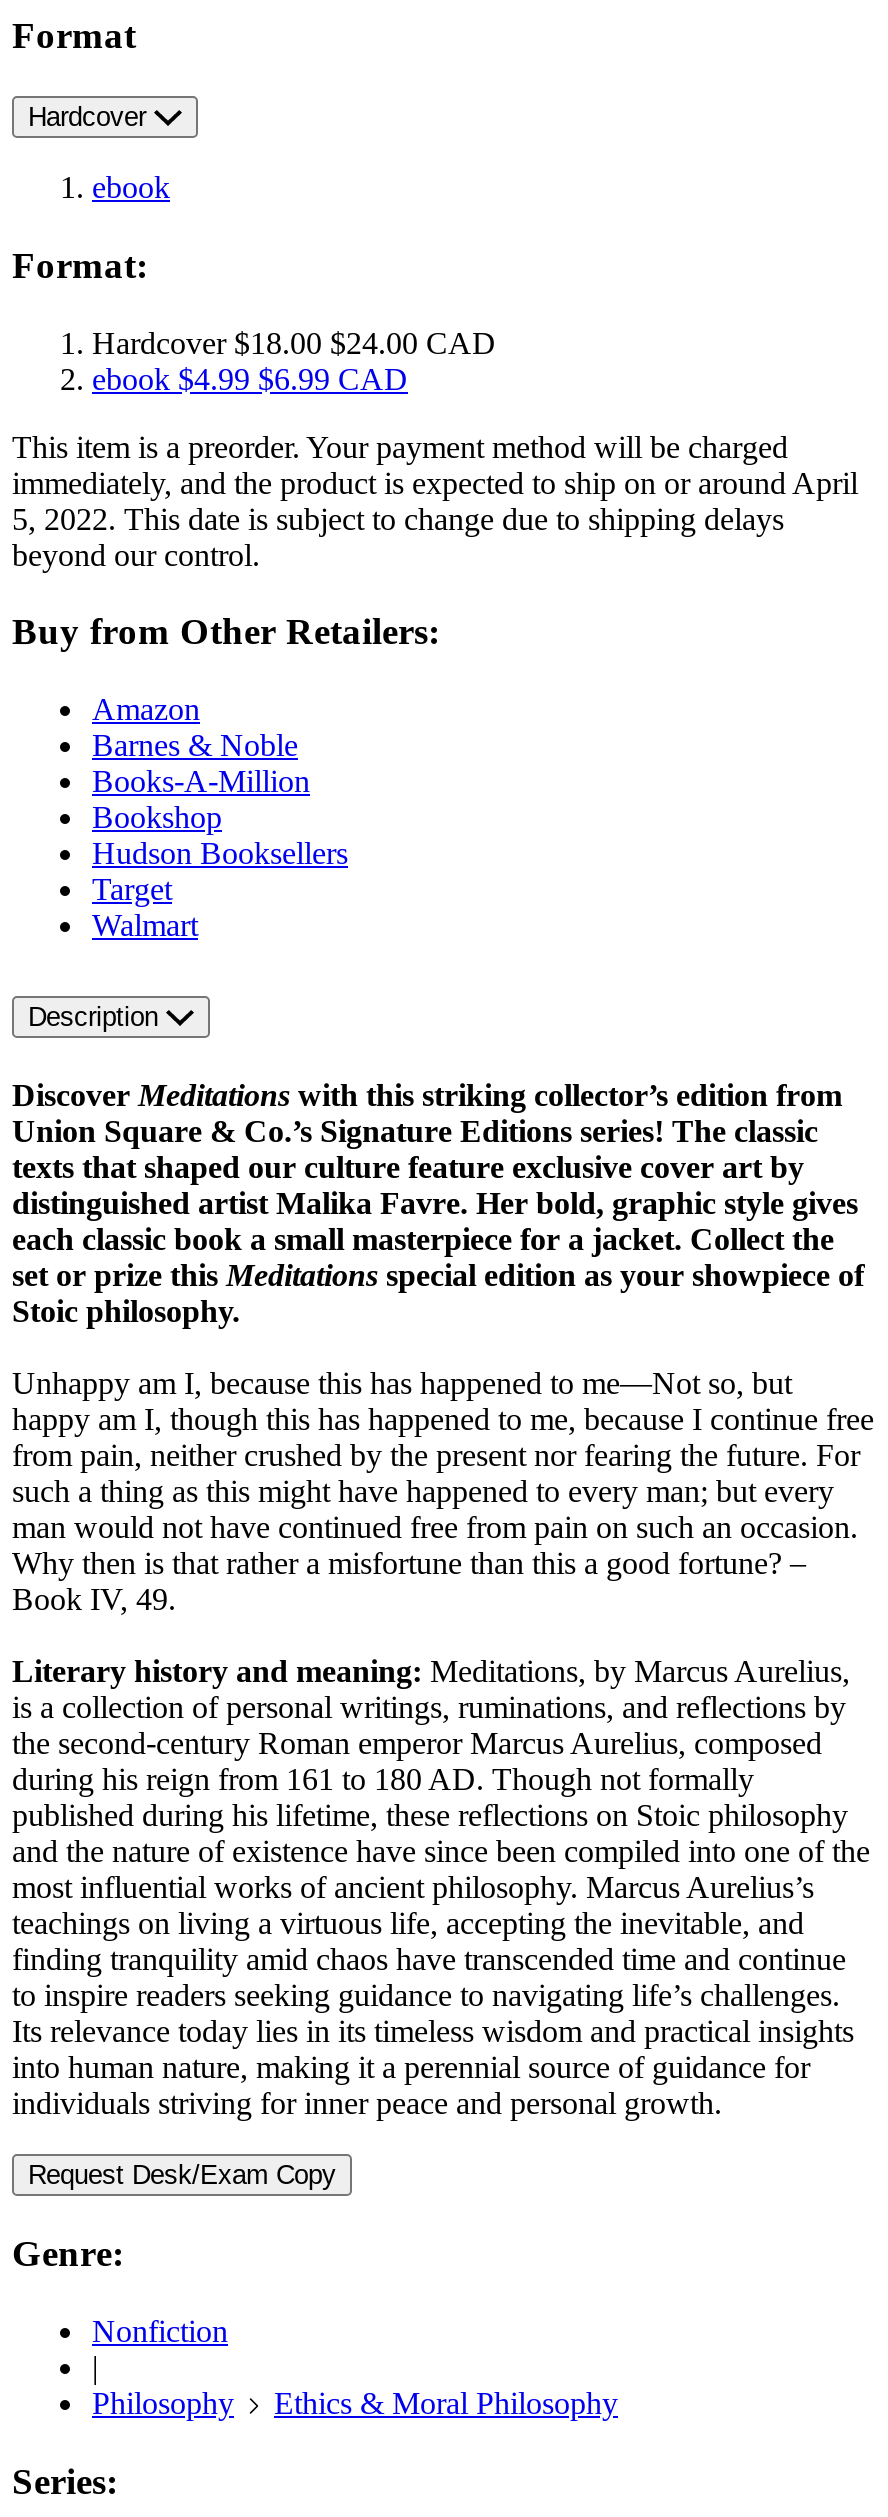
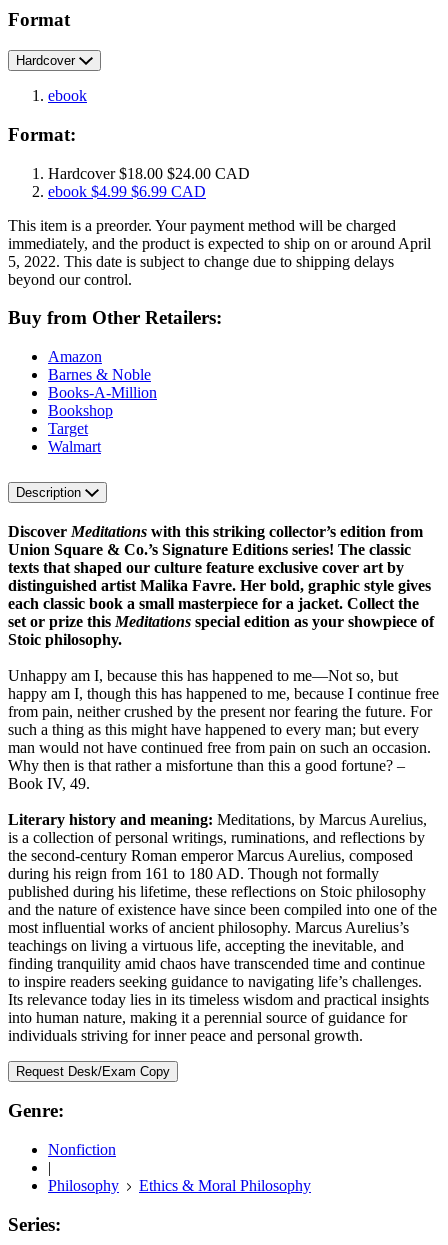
[92,836,348,870] Hudson Booksellers -> none

